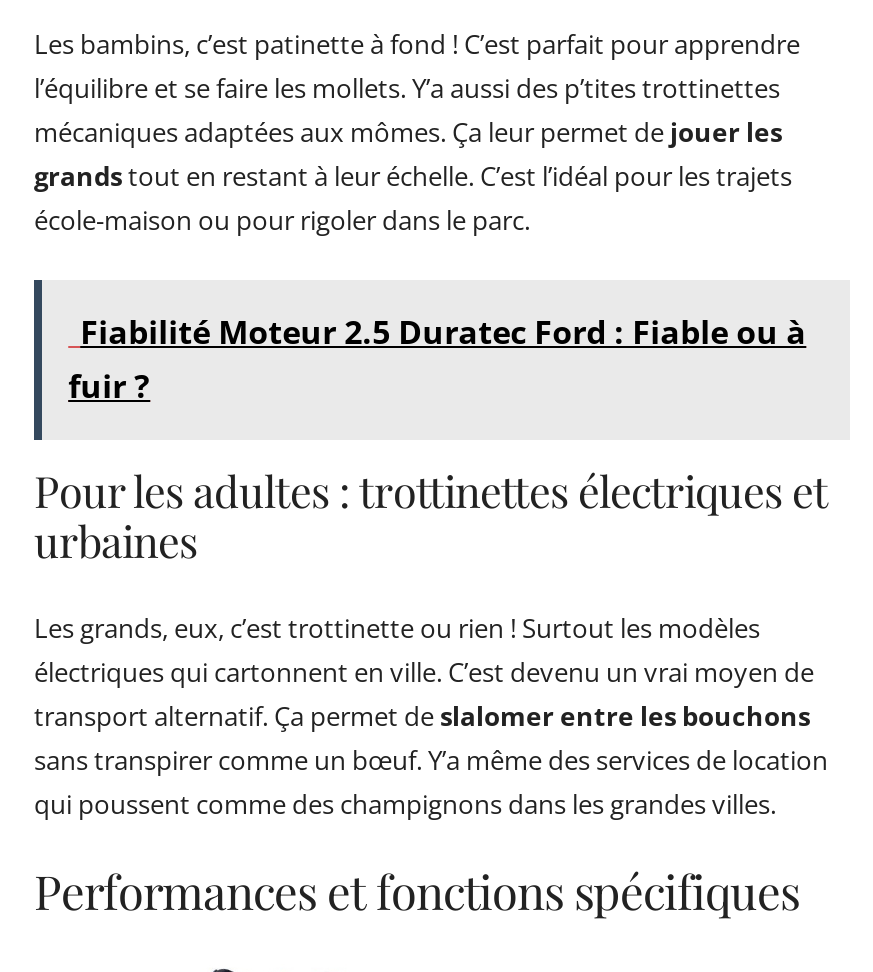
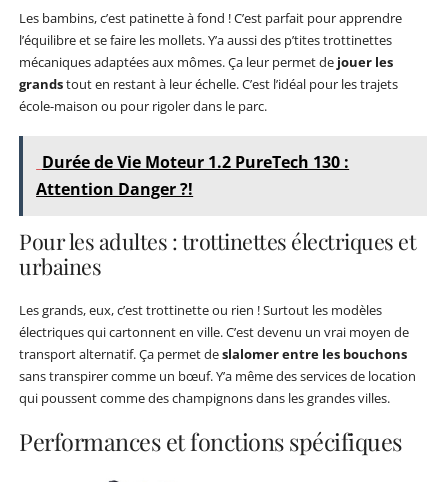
[68,310,806,408] Fiabilité Moteur 2.5 Duratec Ford : Fiable ou à | fuir ? -> [36,151,349,200] Durée de Vie Moteur 1.2 PureTech 130 : | Attention Danger ?!

